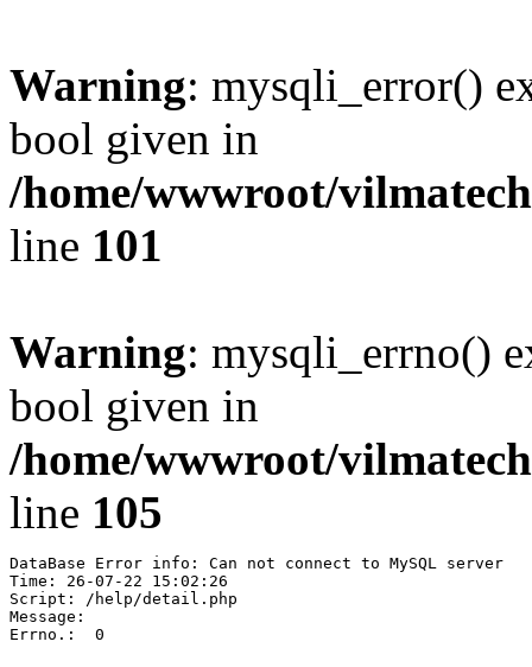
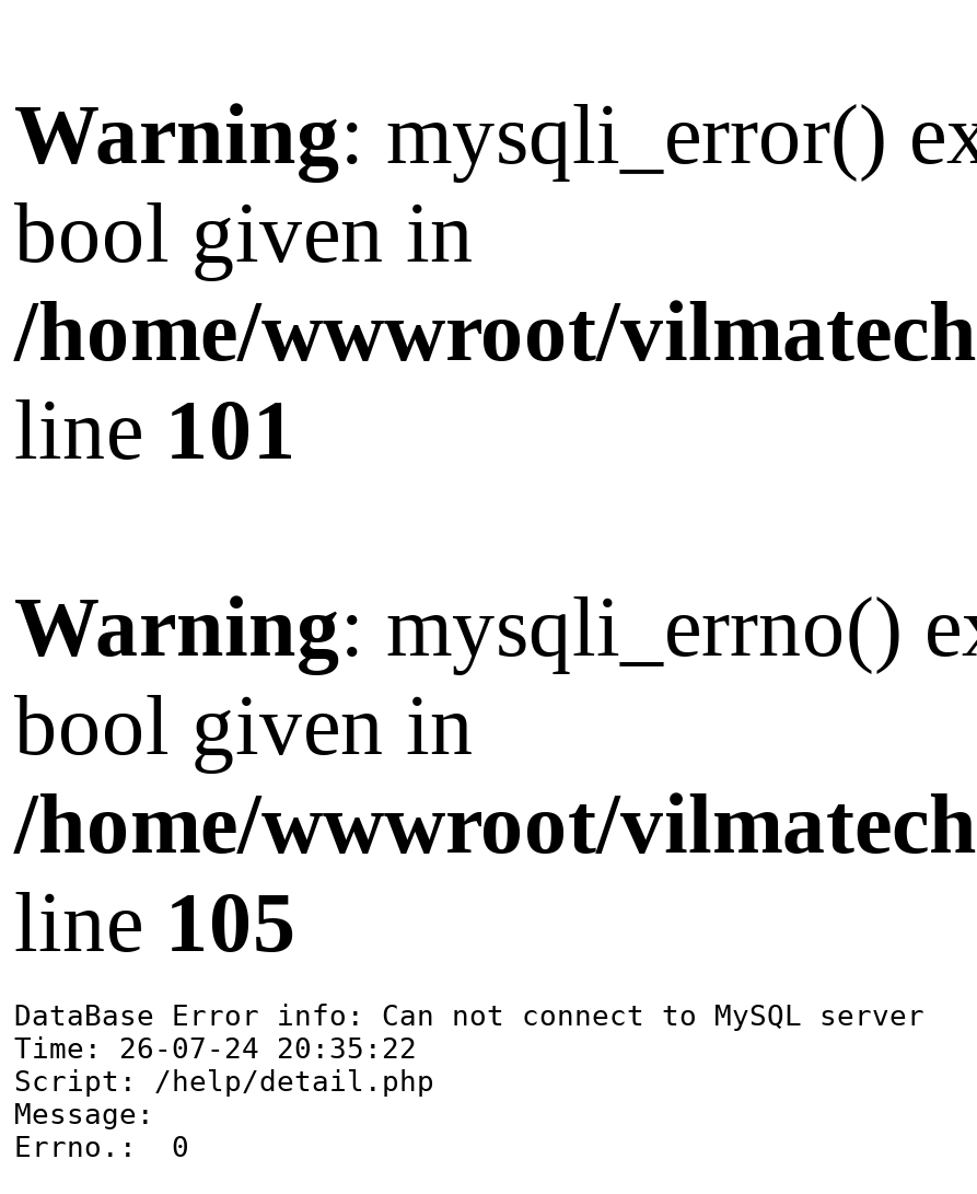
[9,572,228,590] Time: 26-07-22 15:02:26 -> [14,1032,417,1065] Time: 26-07-24 20:35:22

